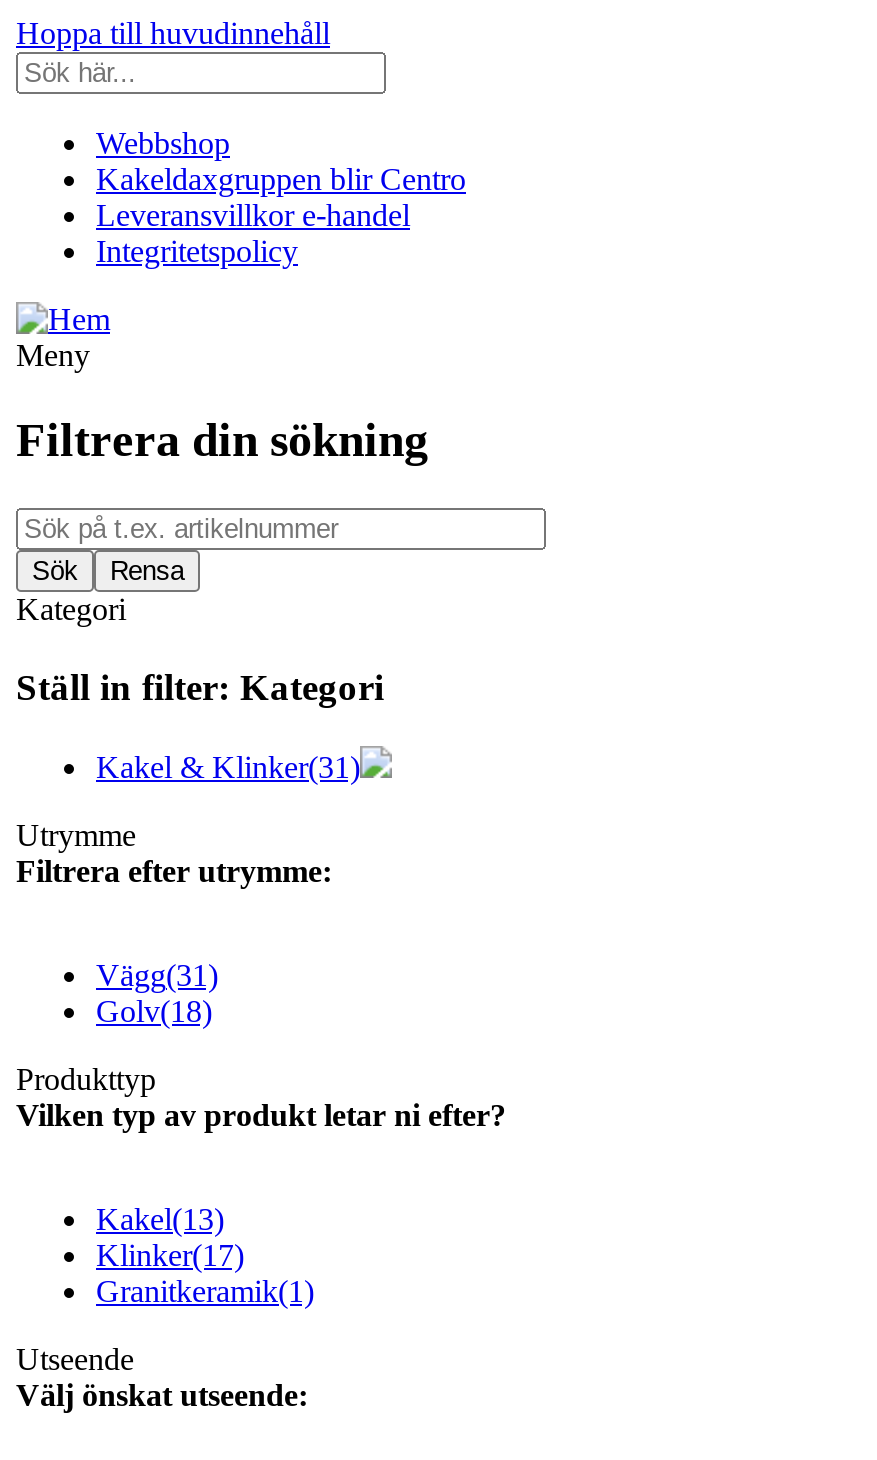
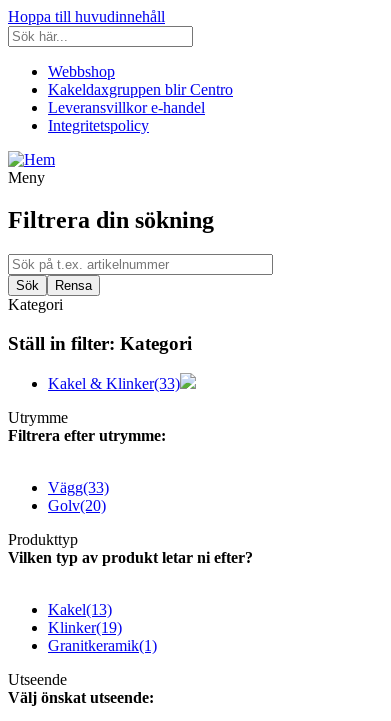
[96,750,360,784] Kakel & Klinker(31) -> [48,375,180,392] Kakel & Klinker(33)
[96,958,218,992] Vägg(31) -> [48,479,109,496] Vägg(33)
[96,994,212,1028] Golv(18) -> [48,497,106,514] Golv(20)
[96,1238,244,1272] Klinker(17) -> [48,619,122,636] Klinker(19)

